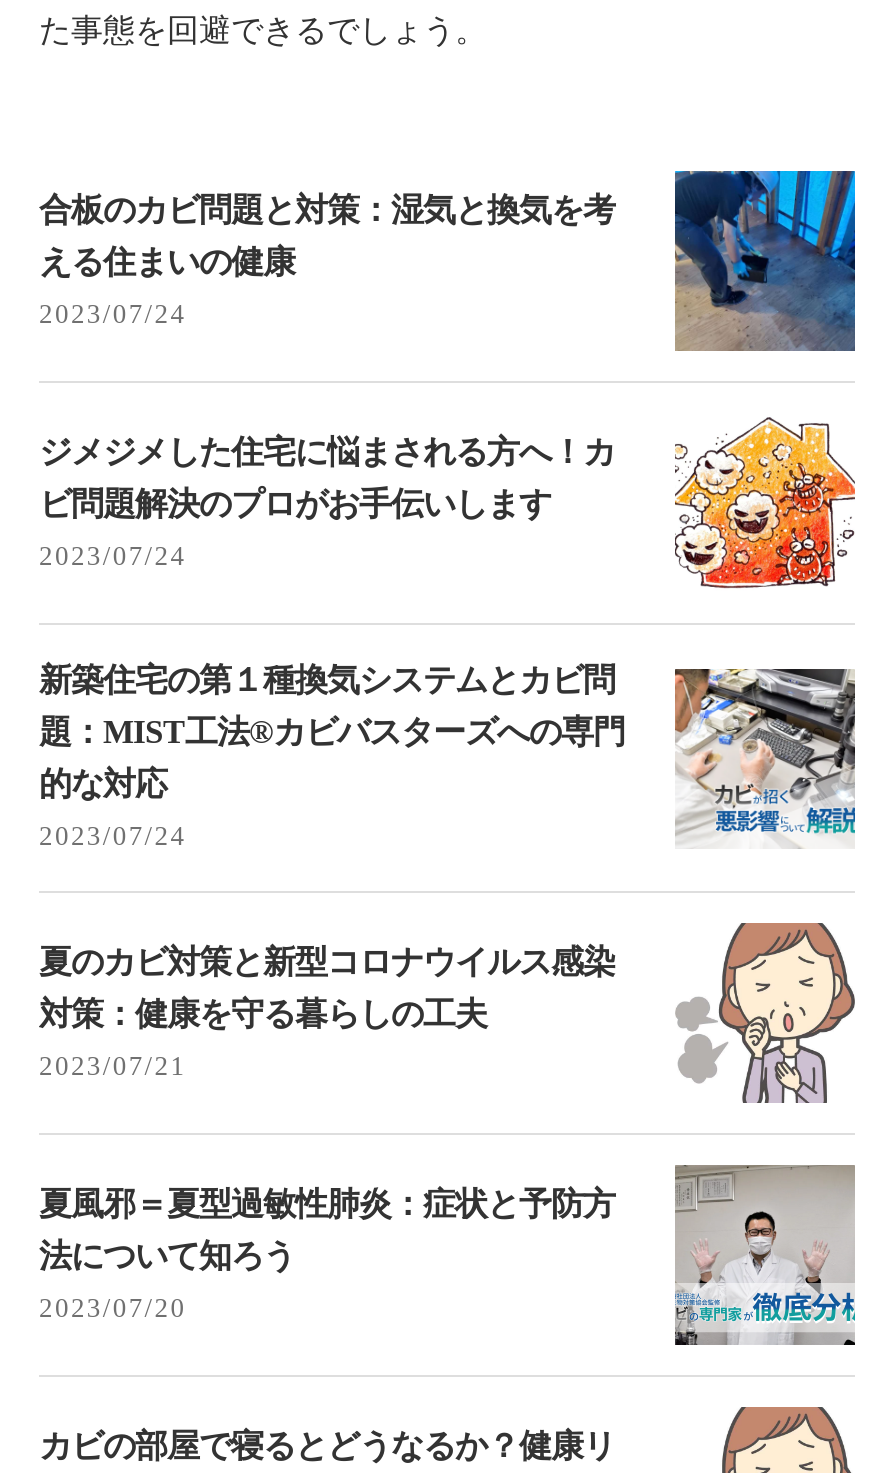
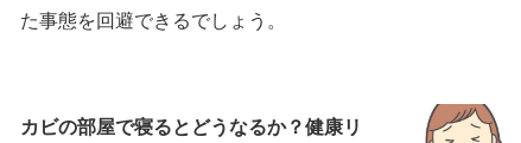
[39,169,857,353] [image] | 合板のカビ問題と対策：湿気と換気を考 | える住まいの健康 | 2023/07/24 -> none
[39,415,857,1080] [image] | ジメジメした住宅に悩まされる方へ！カ | ビ問題解決のプロがお手伝いします | 2023/07/24 | 新築住宅の第１種換気システムとカビ問 | 題：MIST工法®カビバスターズへの専門 | 的な対応 | 2023/07/24 | 夏のカビ対策と新型コロナウイルス感染 | 対策：健康を守る暮らしの工夫 | 2023/07/21 -> none
[673,667,857,847] [image] -> none
[675,921,857,1105] [image] -> none
[39,1163,857,1347] [image] | 夏風邪＝夏型過敏性肺炎：症状と予防方 | 法について知ろう | 2023/07/20 -> none

